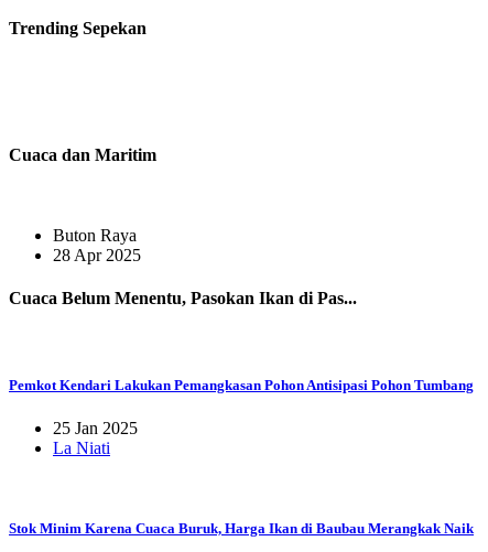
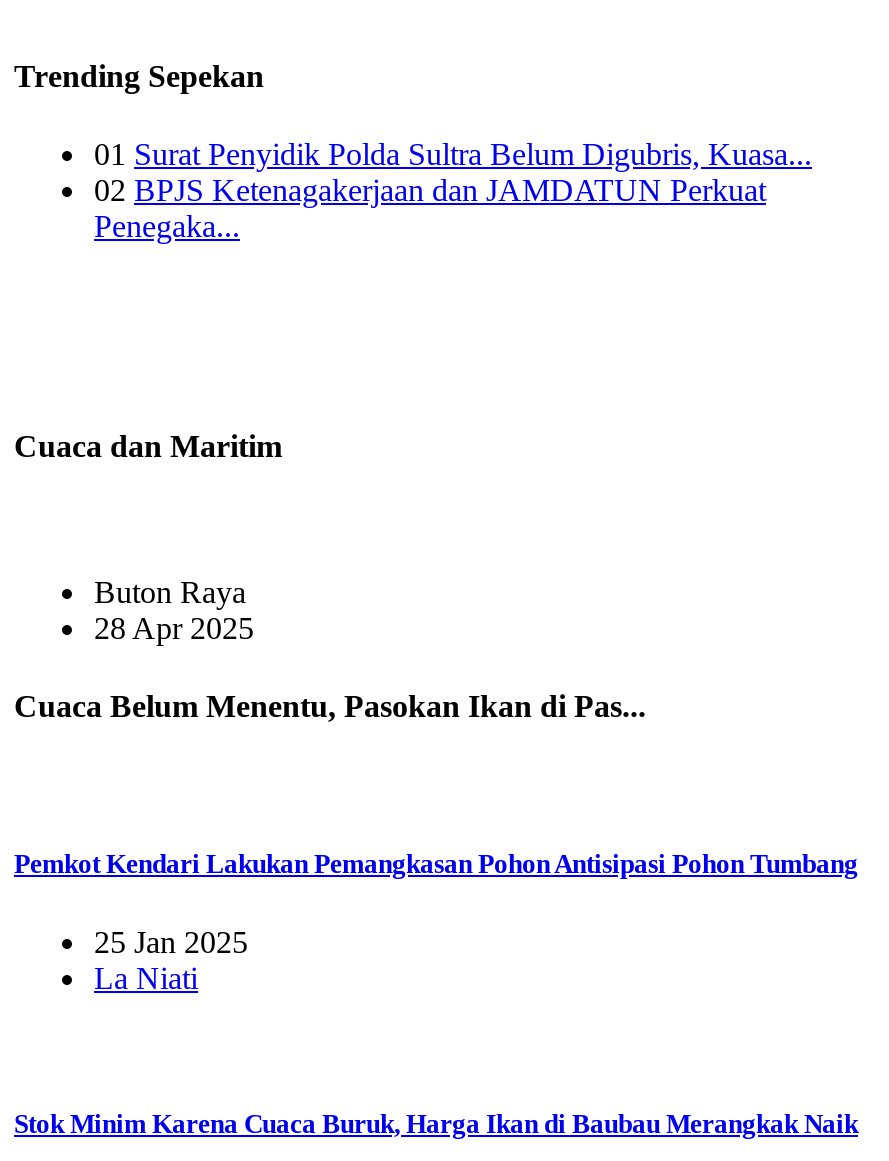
none -> [94,138,812,244] 01 Surat Penyidik Polda Sultra Belum Digubris, Kuasa... | 02 BPJS Ketenagakerjaan dan JAMDATUN Perkuat | Penegaka...

